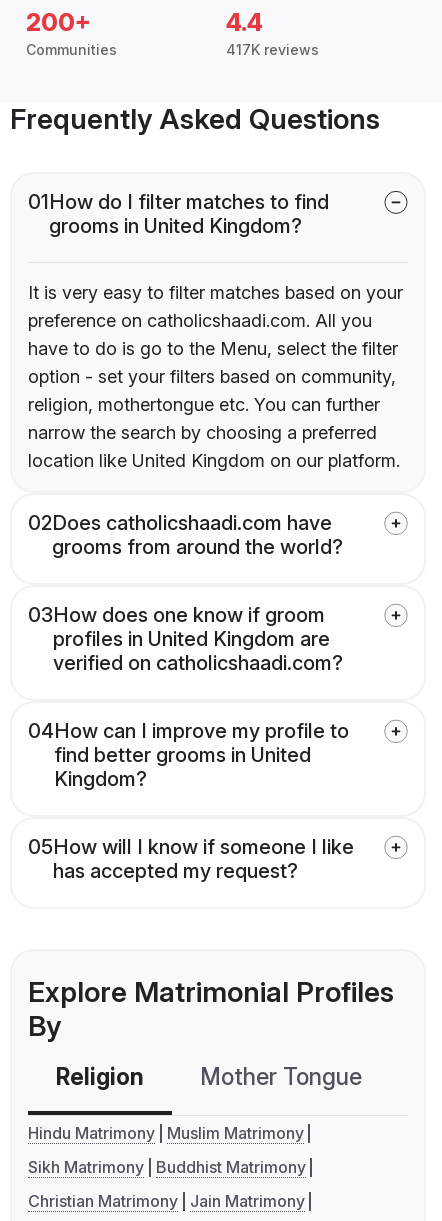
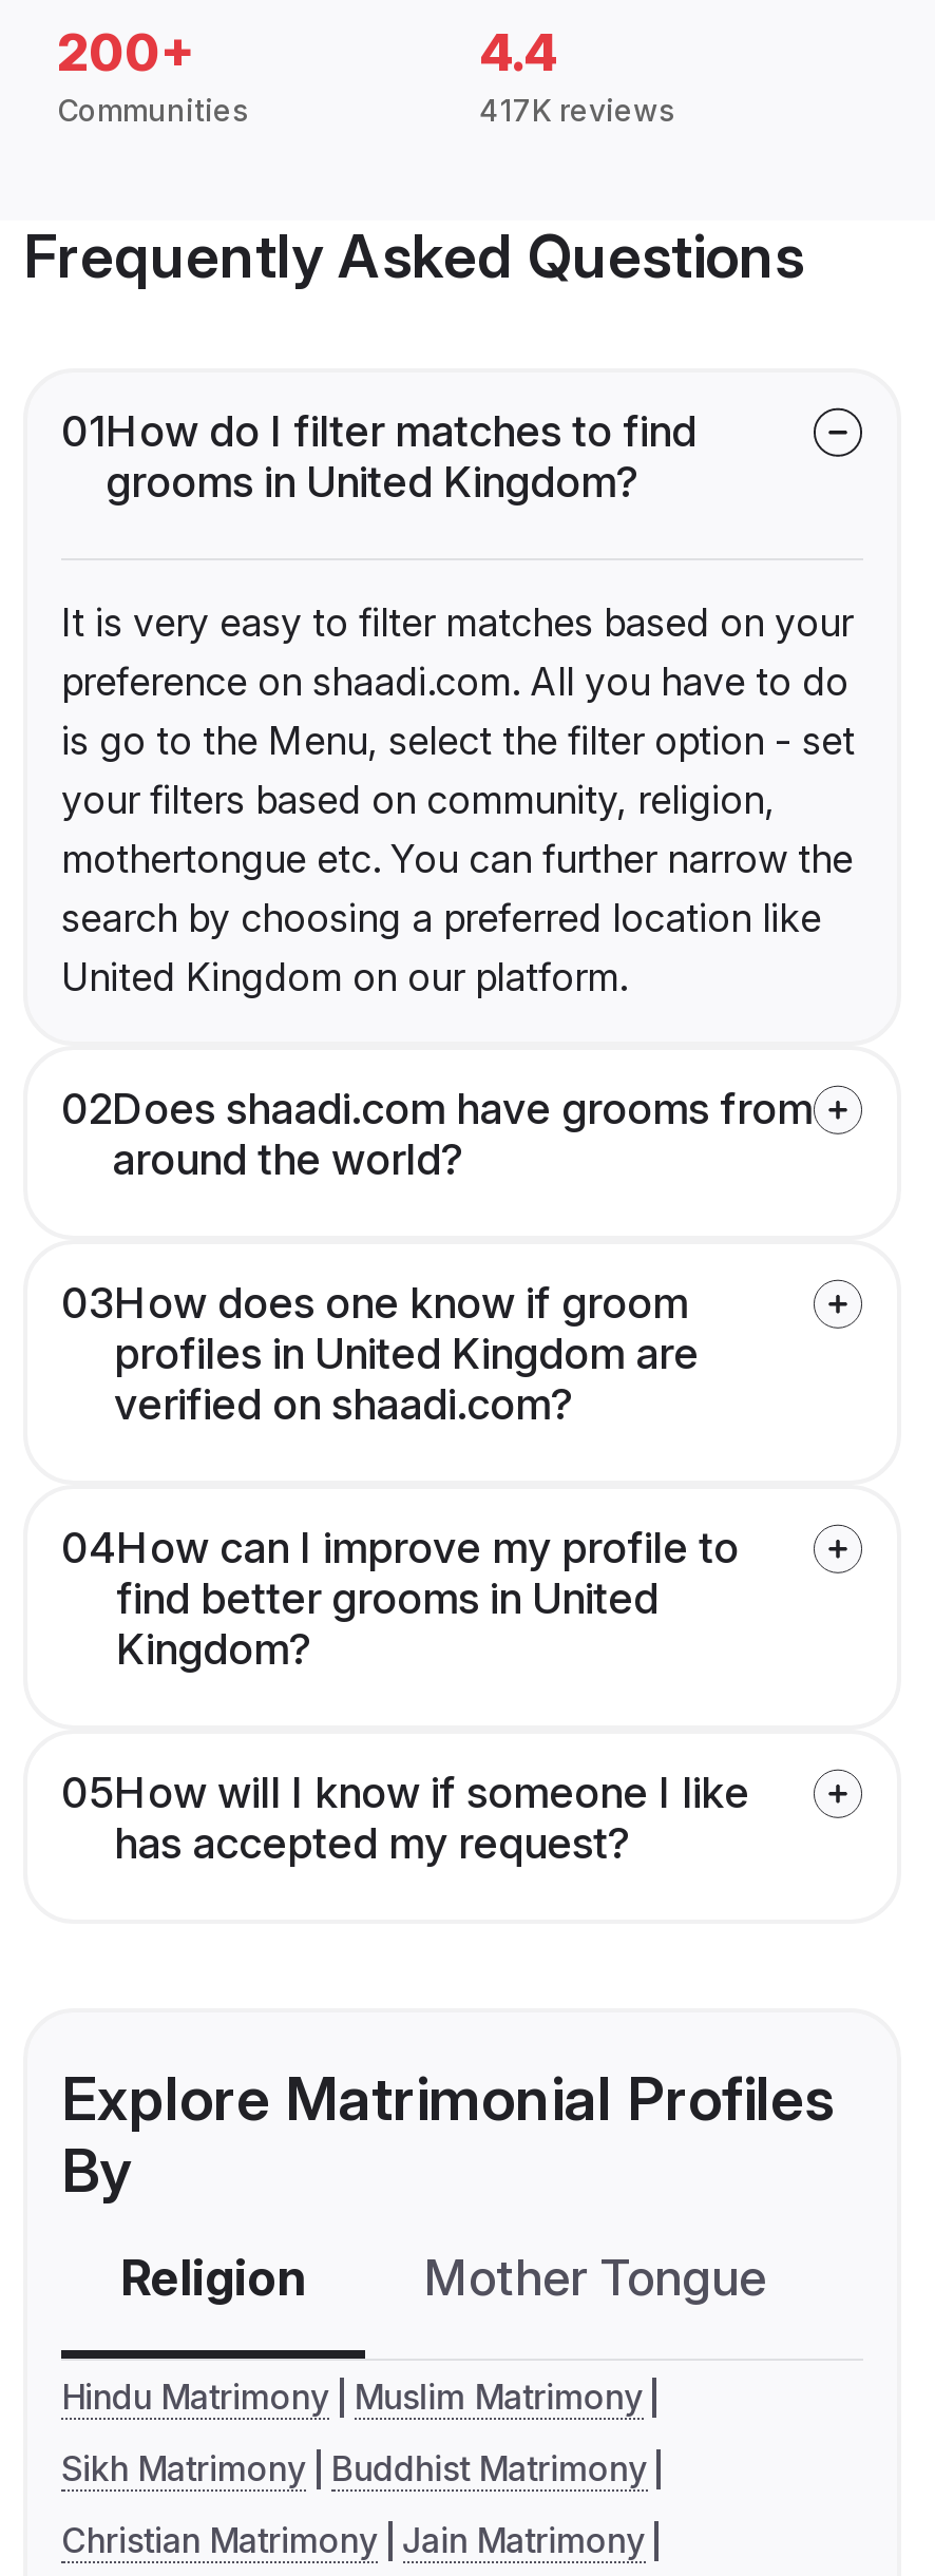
[28,310,400,471] preference on catholicshaadi.com. All you | have to do is go to the Menu, select the filter | option - set your filters based on community, | religion, mothertongue etc. You can further | narrow the search by choosing a preferred | location like United Kingdom on our platform. -> [61,660,855,1000] preference on shaadi.com. All you have to do | is go to the Menu, select the filter option - set | your filters based on community, religion, | mothertongue etc. You can further narrow the | search by choosing a preferred location like | United Kingdom on our platform.
[28,511,343,559] 02Does catholicshaadi.com have | grooms from around the world? -> [61,1084,813,1186] 02Does shaadi.com have grooms from | around the world?
[53,651,343,675] verified on catholicshaadi.com? -> [114,1380,574,1431] verified on shaadi.com?

